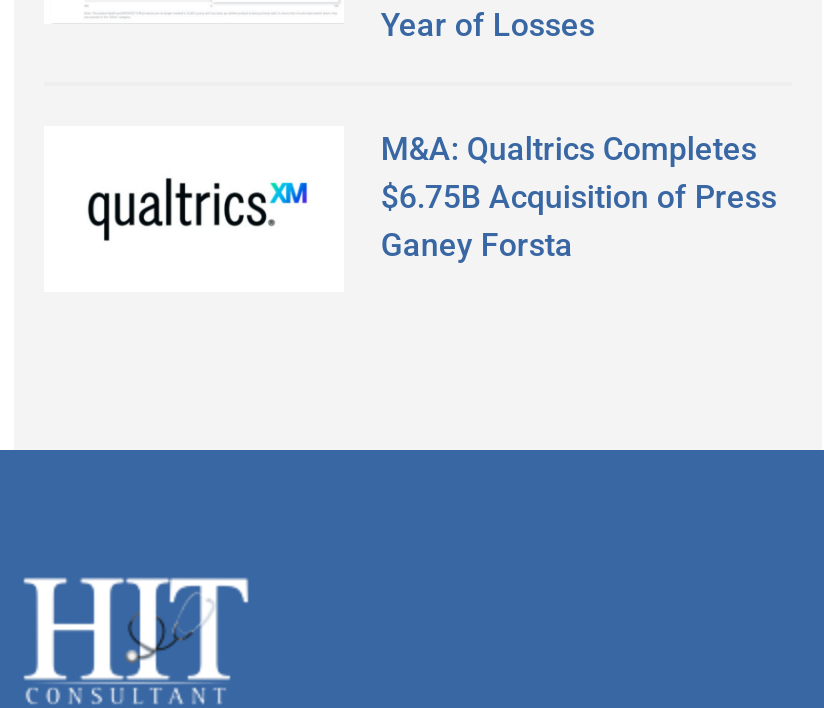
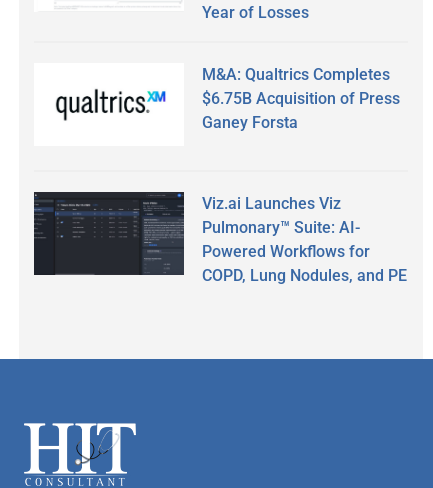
none -> [33,191,407,285] [image] | Viz.ai Launches Viz | Pulmonary™ Suite: AI- | Powered Workflows for | COPD, Lung Nodules, and PE

